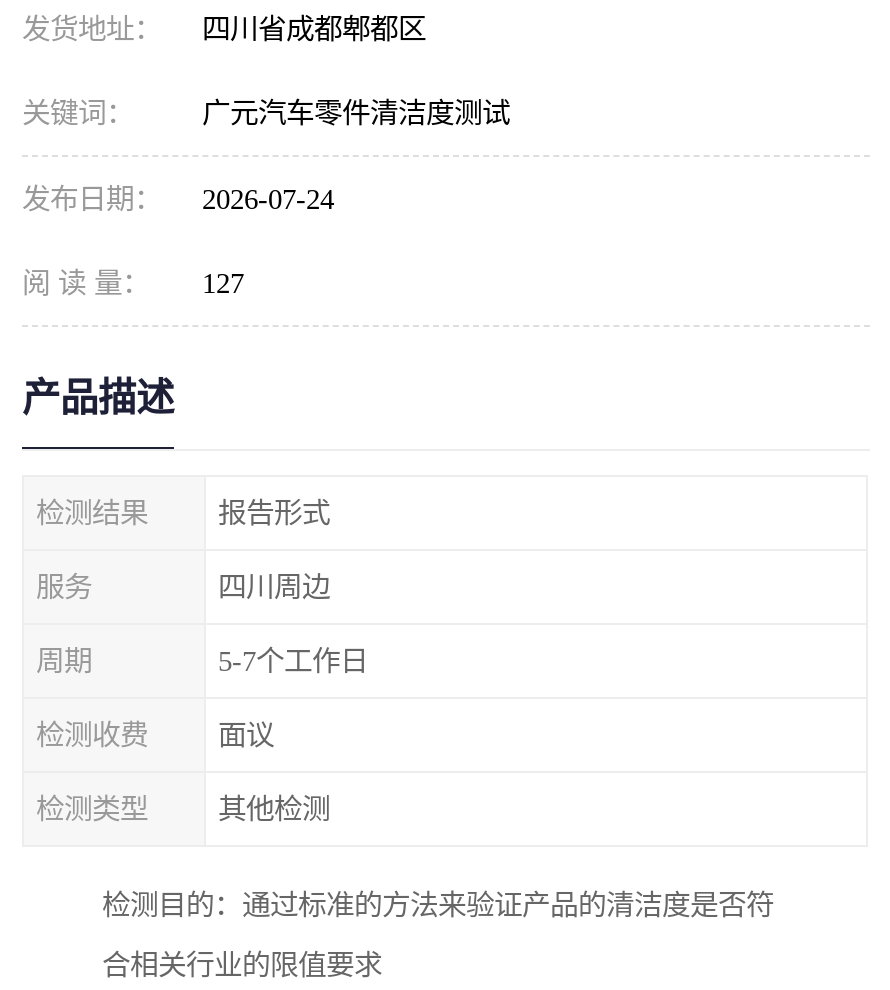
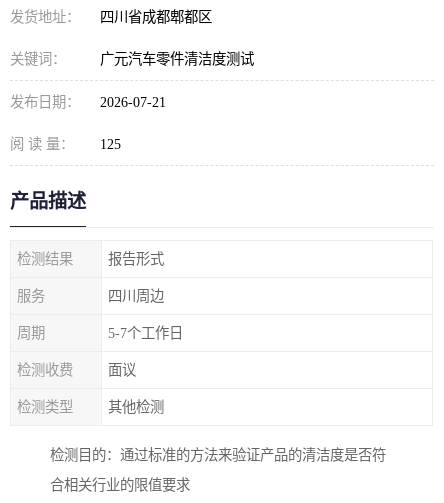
[22,183,334,215] 发布日期： 2026-07-24 -> [10,94,166,110] 发布日期： 2026-07-21
[22,267,244,299] 阅 读 量： 127 -> [10,136,121,152] 阅 读 量： 125

